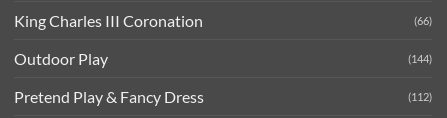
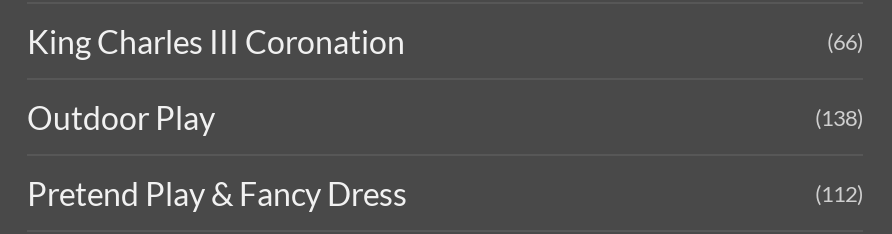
[408,51,432,64] (144) -> [815,103,863,129] (138)

